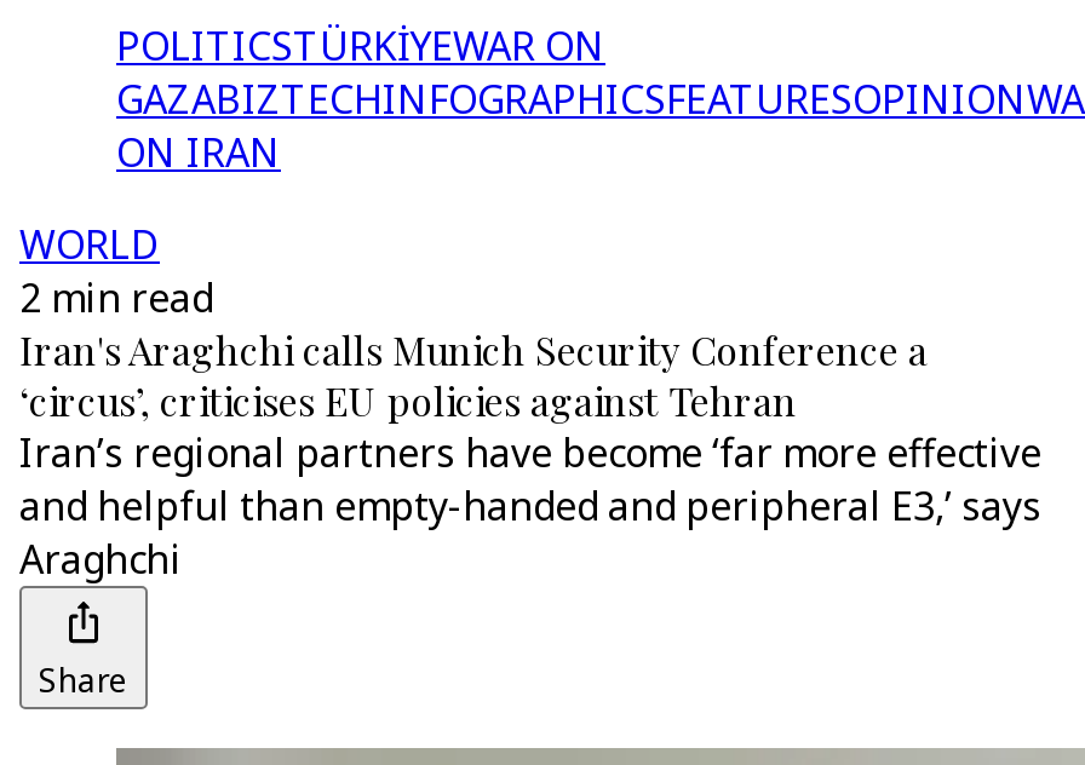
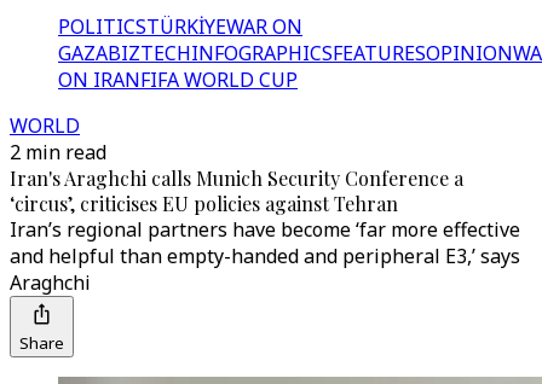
[116,126,281,179] ON IRAN -> [58,66,298,93] ON IRAN FIFA WORLD CUP

